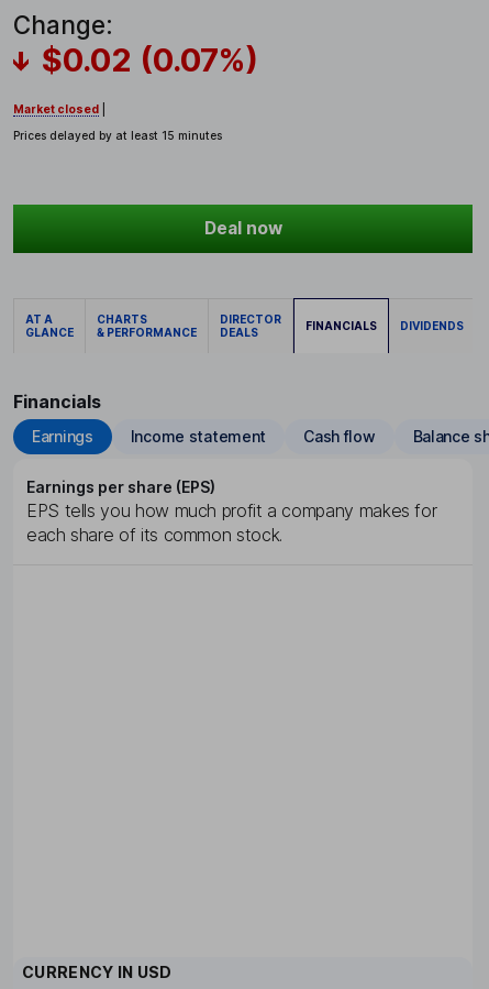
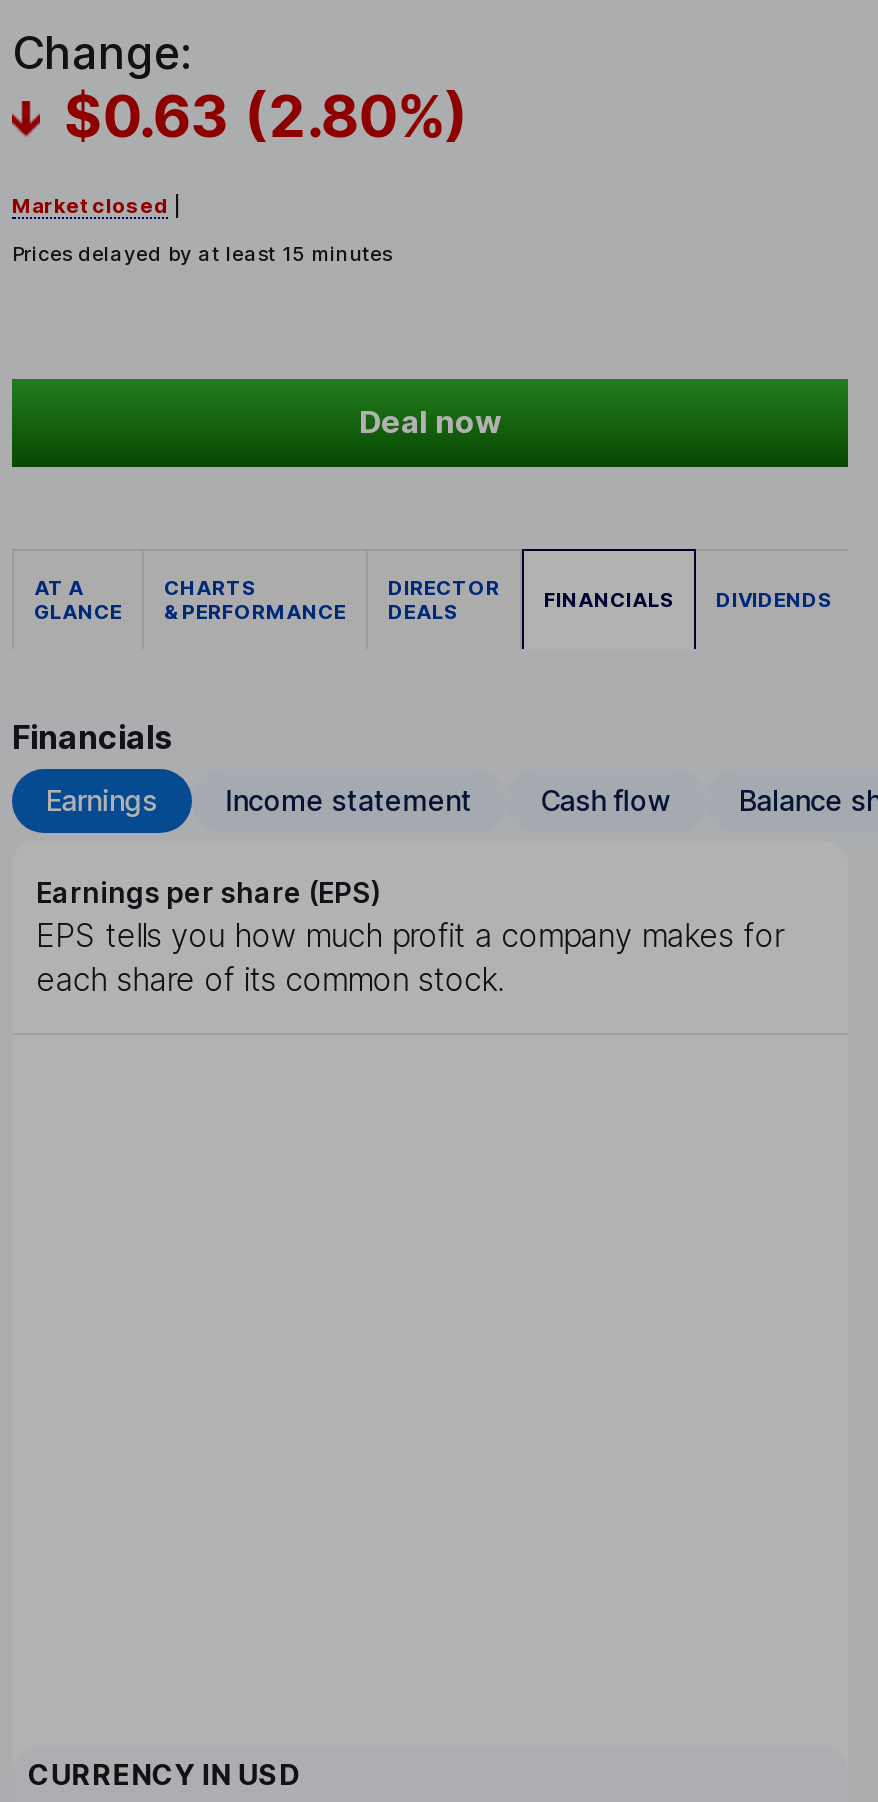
[42,41,258,79] $0.02 (0.07%) -> [64,81,468,151] $0.63 (2.80%)

